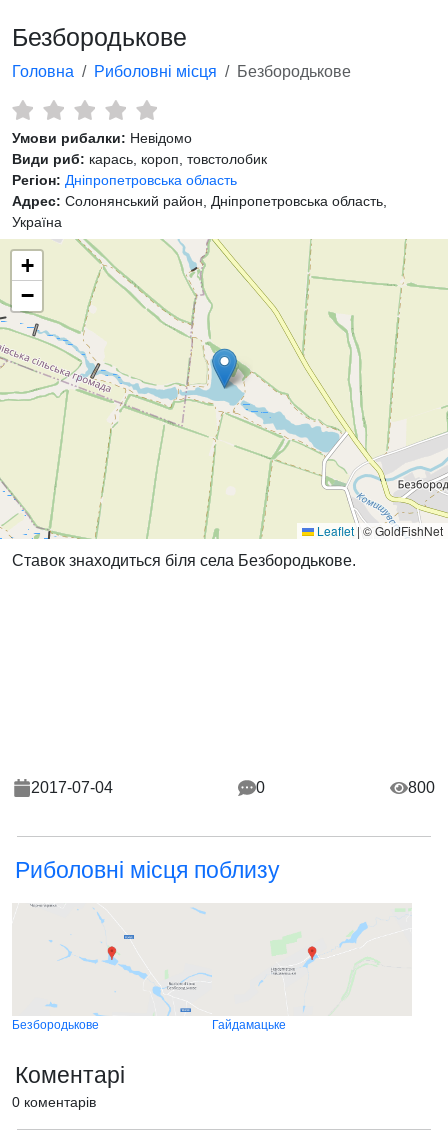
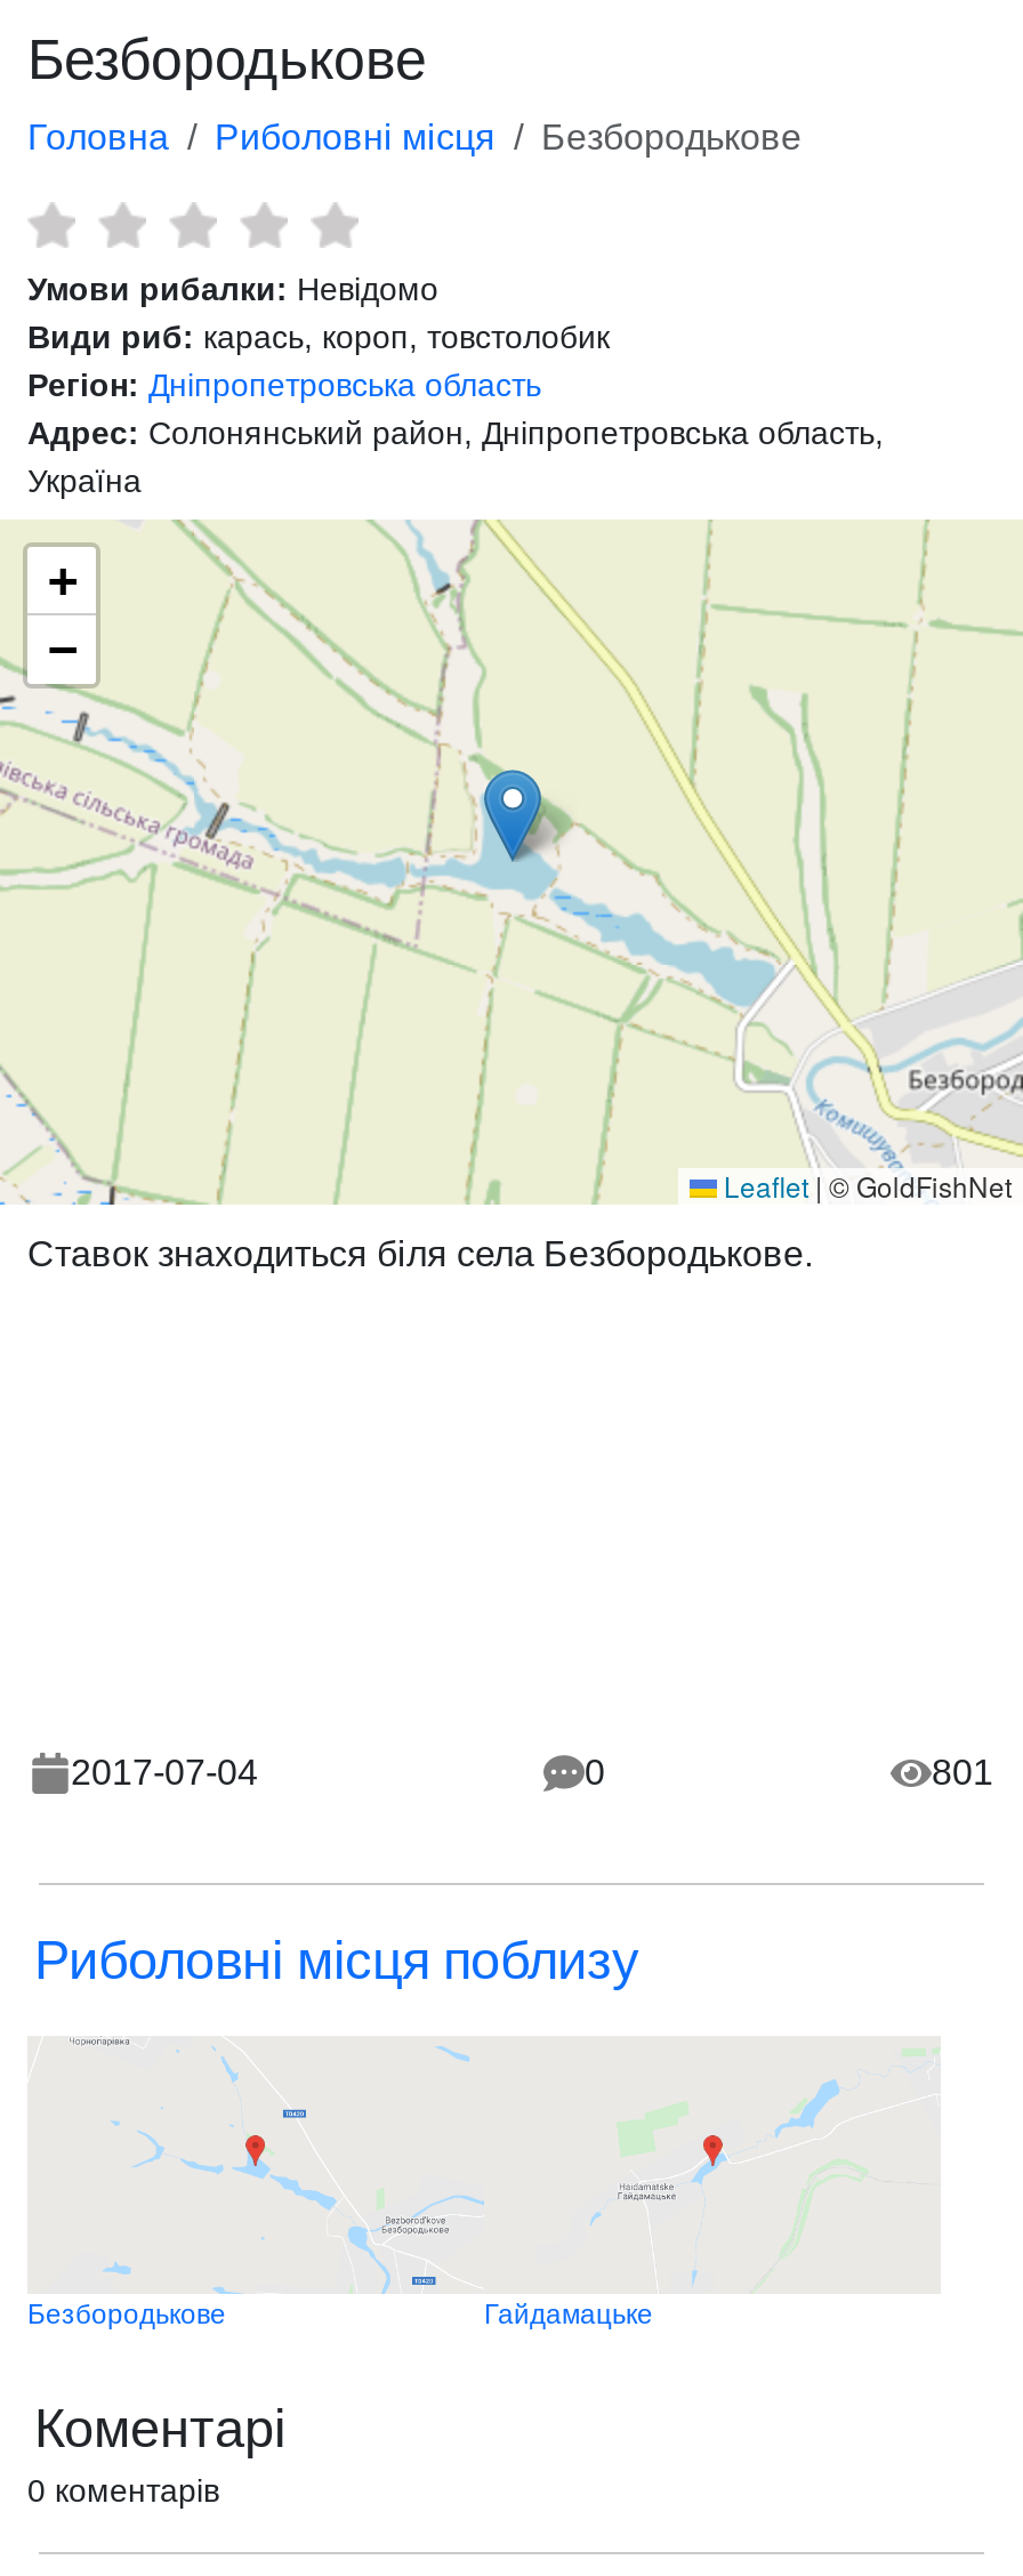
[408,779,435,796] 800 -> [932,1753,993,1792] 801

